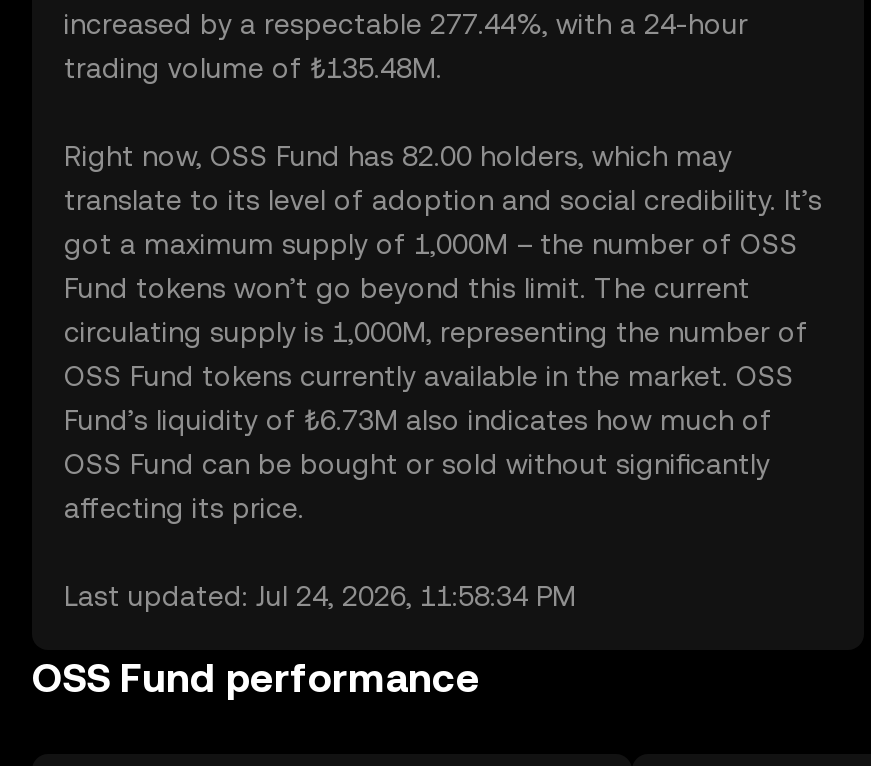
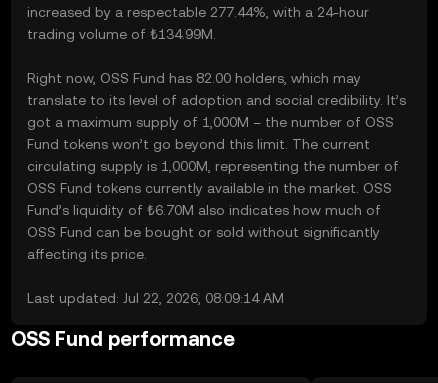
[64,52,442,84] trading volume of ₺135.48M. -> [27,26,216,42] trading volume of ₺134.99M.
[64,404,772,436] Fund’s liquidity of ₺6.73M also indicates how much of -> [27,202,381,218] Fund’s liquidity of ₺6.70M also indicates how much of
[64,580,576,612] Last updated: Jul 24, 2026, 11:58:34 PM -> [27,290,284,306] Last updated: Jul 22, 2026, 08:09:14 AM

